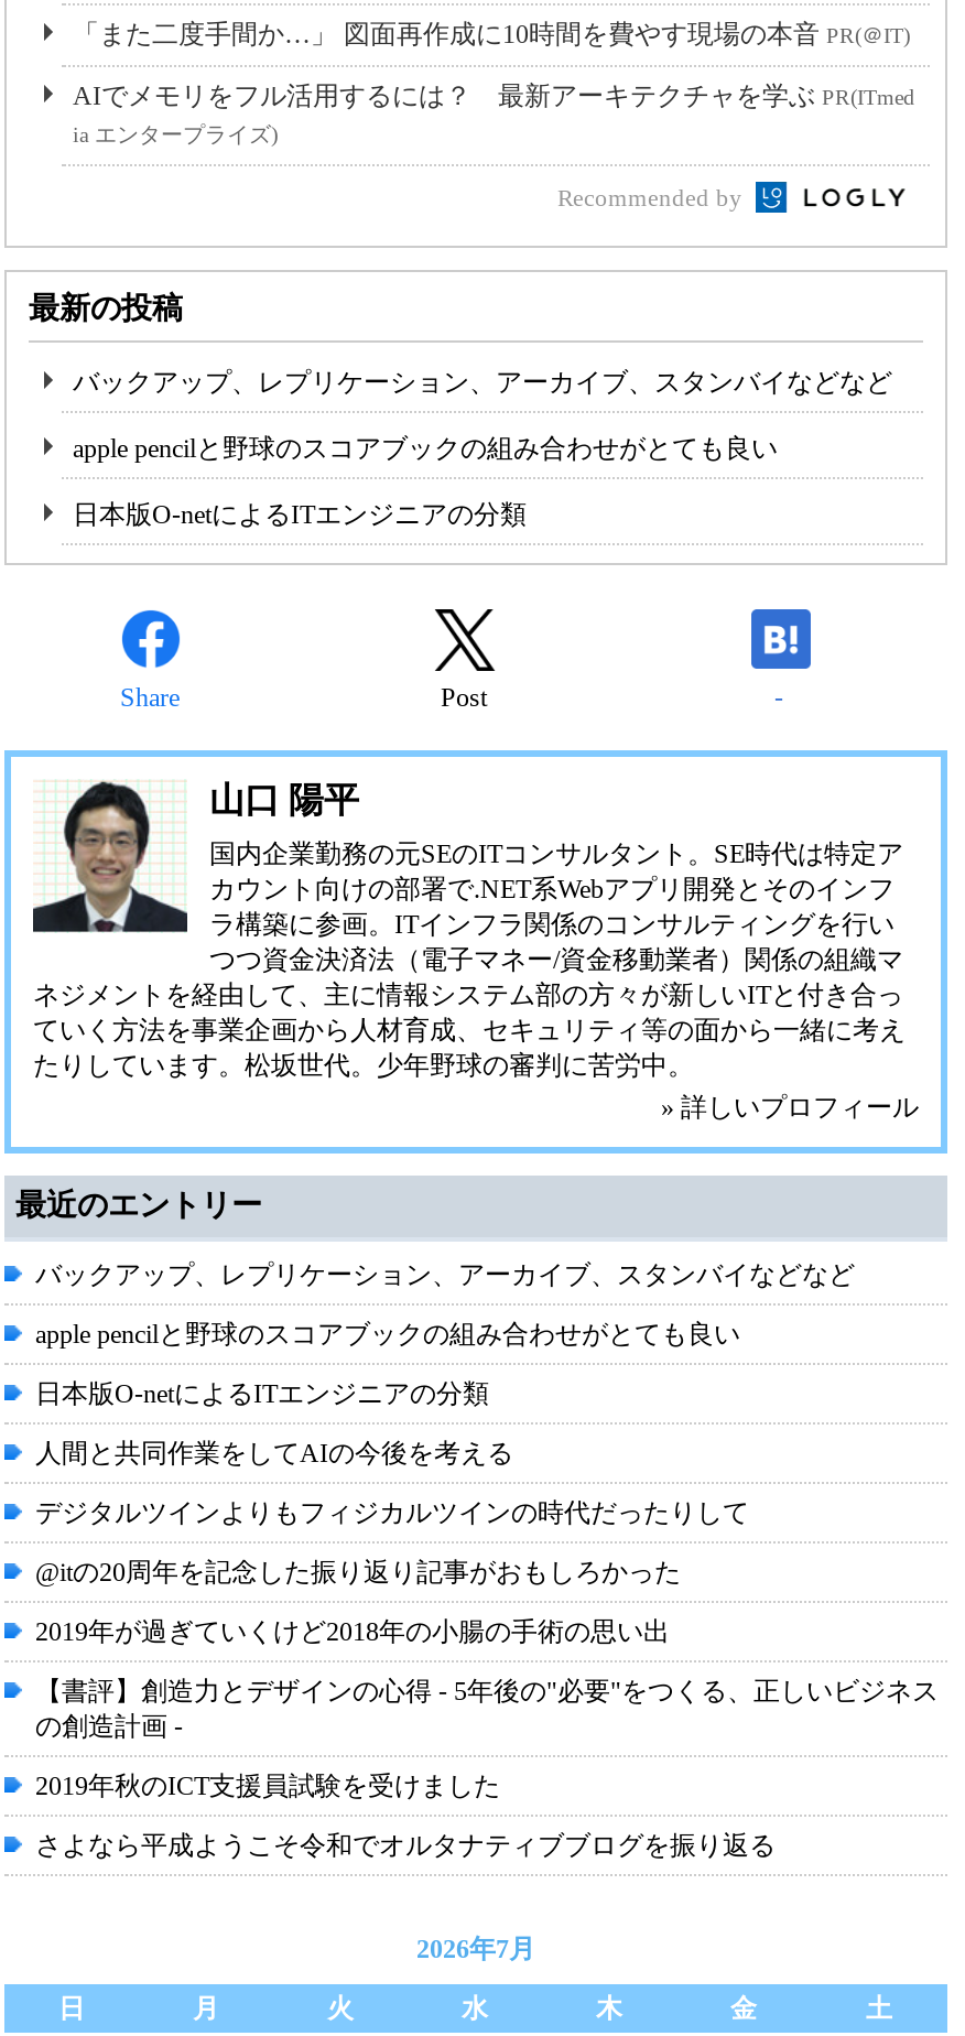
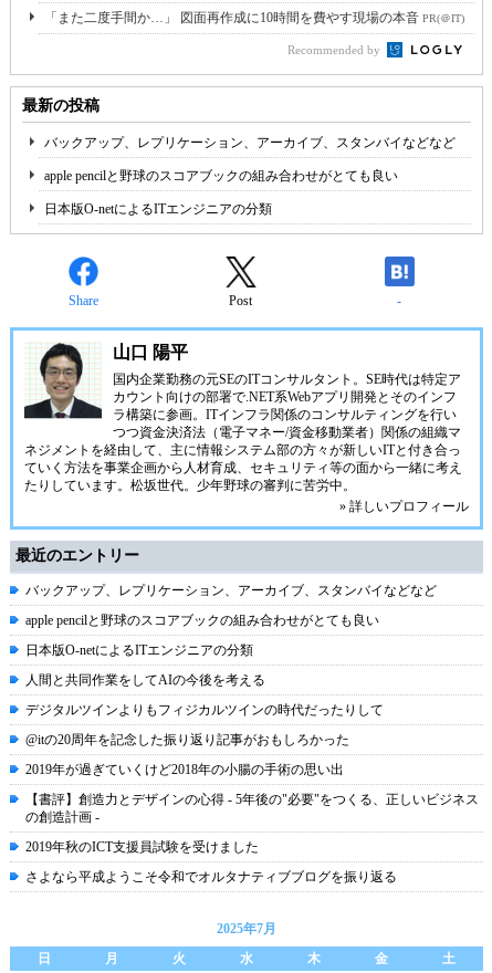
[73,80,914,147] AIでメモリをフル活用するには？ 最新アーキテクチャを学ぶPR(ITmed | ia エンタープライズ) -> none
[416,1935,535,1965] 2026年7月 -> [217,922,276,937] 2025年7月

